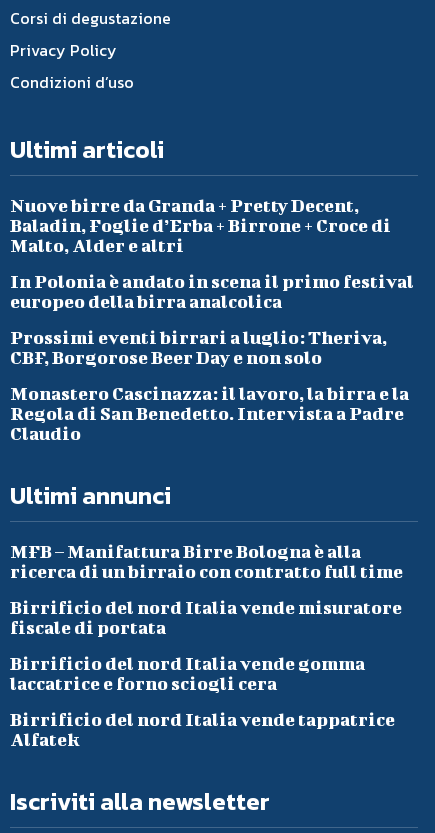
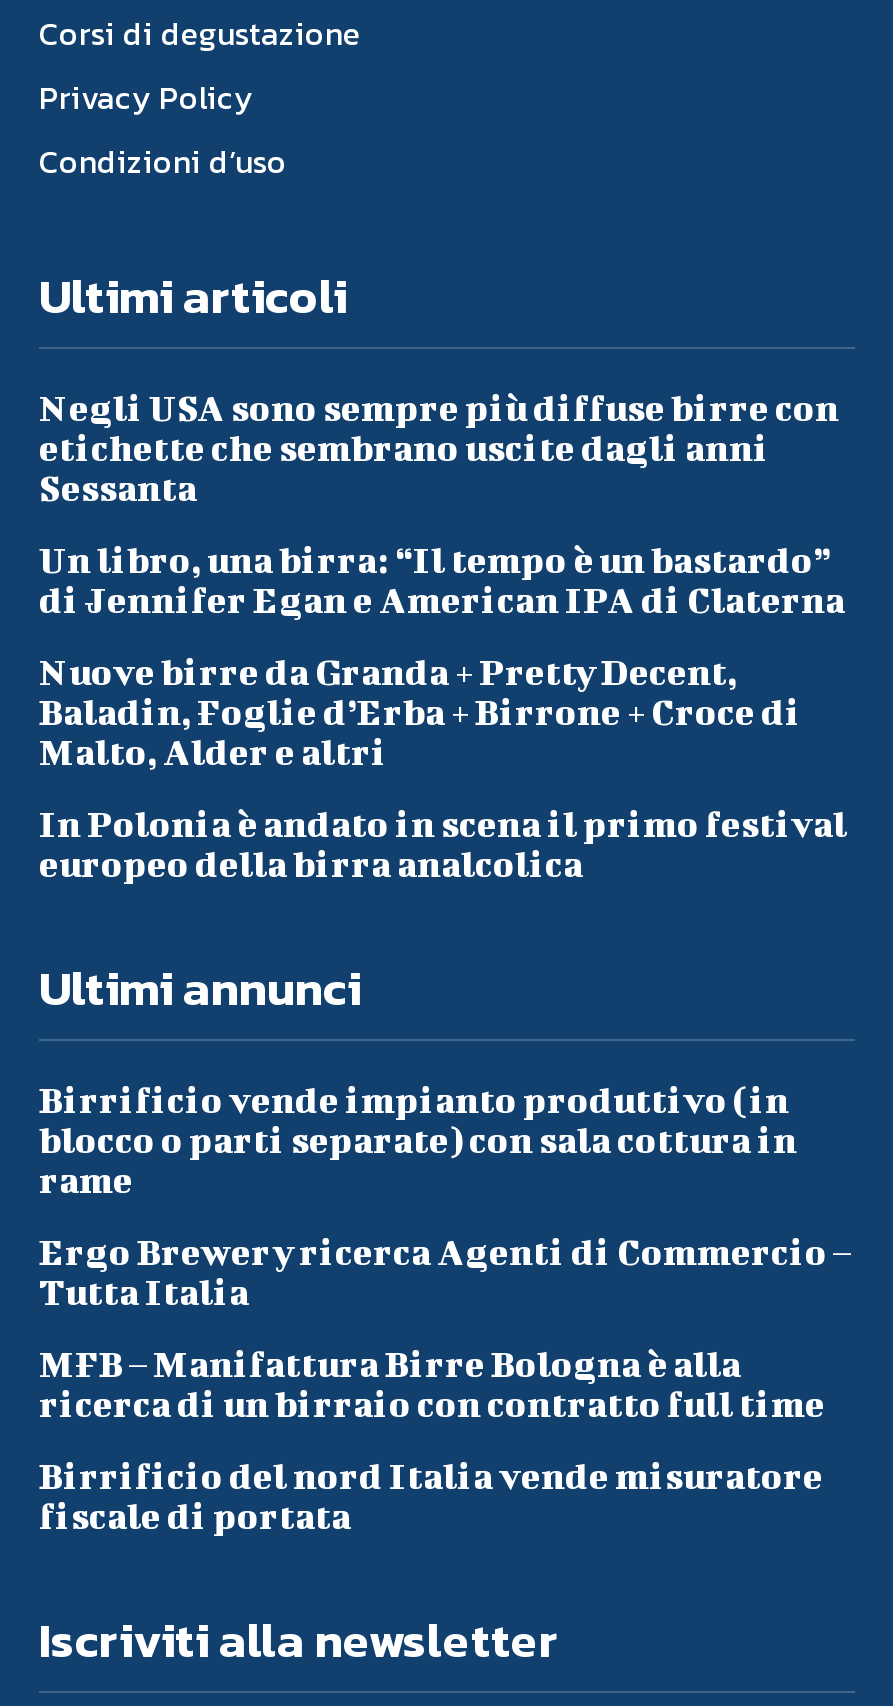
none -> [39,388,845,622] Negli USA sono sempre più diffuse birre con | etichette che sembrano uscite dagli anni | Sessanta | Un libro, una birra: “Il tempo è un bastardo” | di Jennifer Egan e American IPA di Claterna
moved [10,195,414,312] -> [39,652,847,886]: Nuove birre da Granda + Pretty Decent, | Baladin, Foglie d’Erba + Birrone + Croce di | Malto, Alder e altri | In Polonia è andato in scena il primo festival | europeo della birra analcolica
[10,327,409,444] Prossimi eventi birrari a luglio: Theriva, | CBF, Borgorose Beer Day e non solo | Monastero Cascinazza: il lavoro, la birra e la | Regola di San Benedetto. Intervista a Padre | Claudio -> none
none -> [39,1080,851,1314] Birrificio vende impianto produttivo (in | blocco o parti separate) con sala cottura in | rame | Ergo Brewery ricerca Agenti di Commercio – | Tutta Italia
moved [10,541,403,638] -> [39,1344,825,1538]: MFB – Manifattura Birre Bologna è alla | ricerca di un birraio con contratto full time | Birrificio del nord Italia vende misuratore | fiscale di portata
[10,653,395,750] Birrificio del nord Italia vende gomma | laccatrice e forno sciogli cera | Birrificio del nord Italia vende tappatrice | Alfatek -> none

